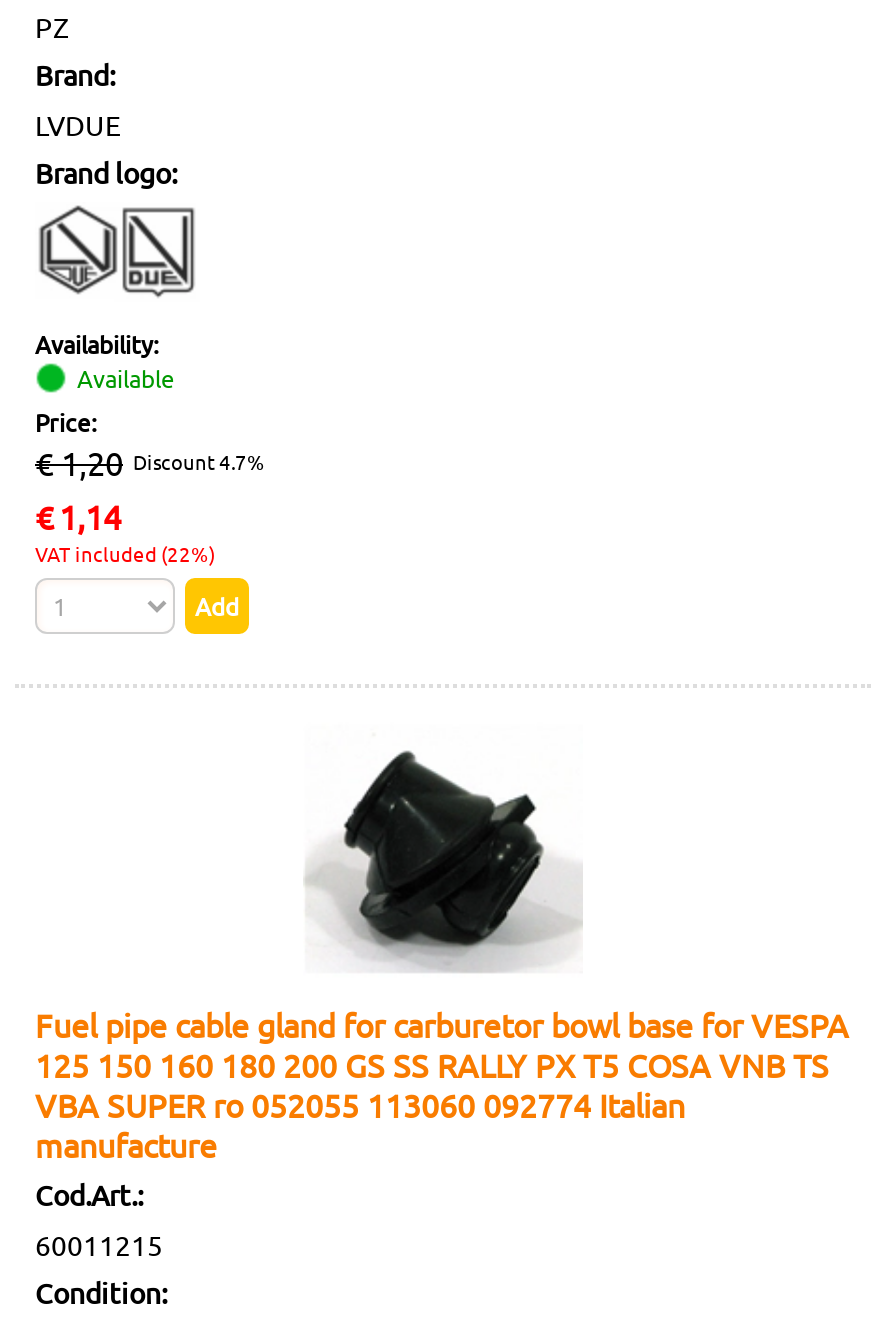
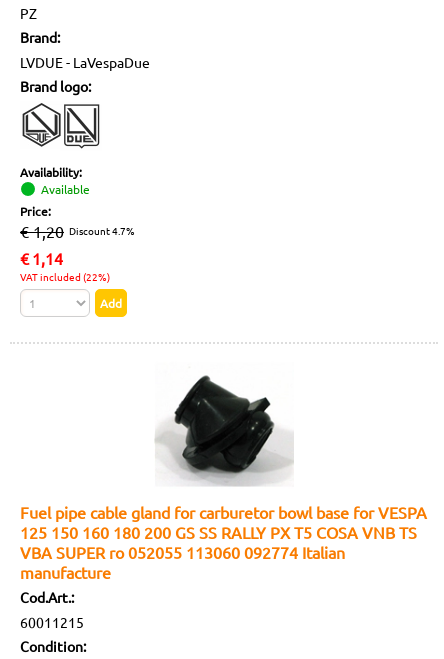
[35,106,121,142] LVDUE -> [20,53,150,71] LVDUE - LaVespaDue

